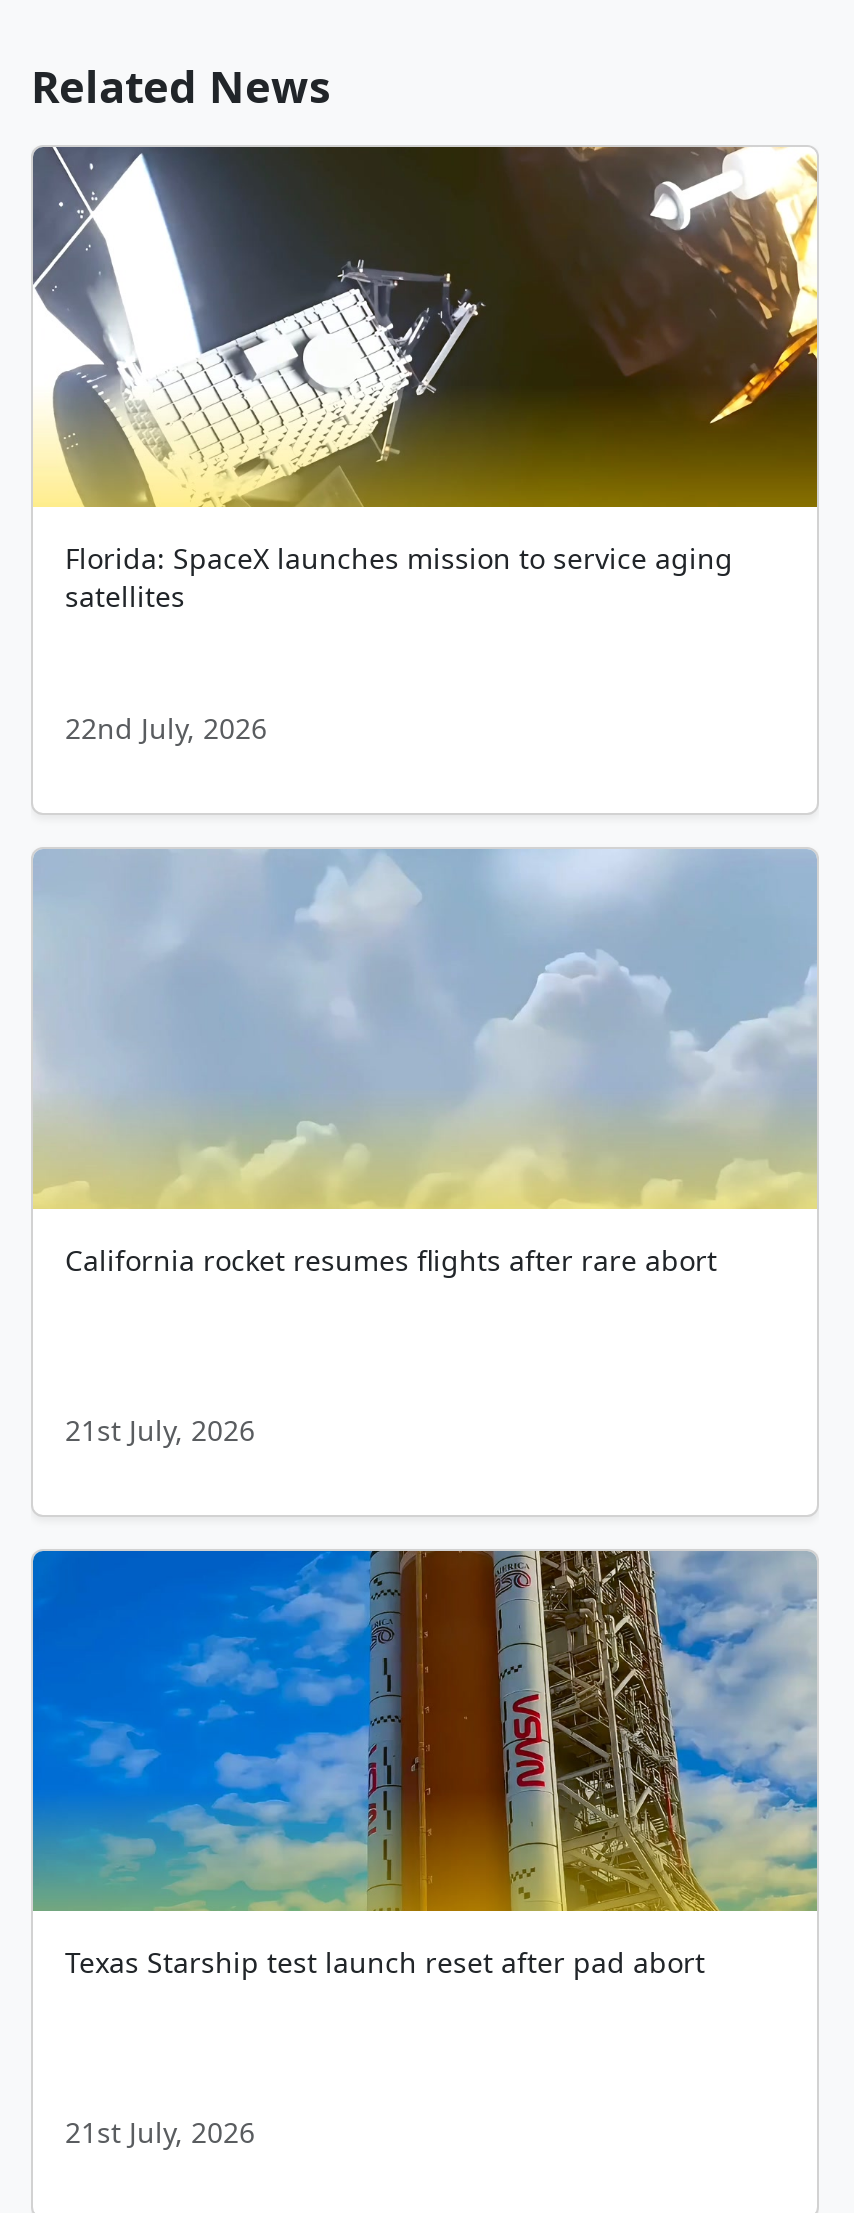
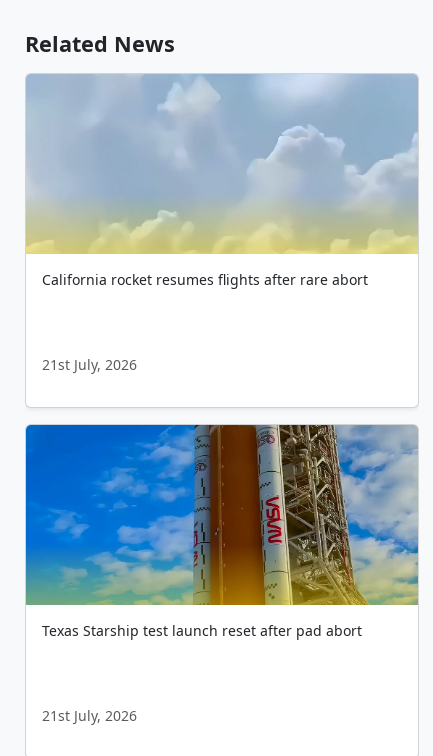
[33,145,819,747] [image] | Florida: SpaceX launches mission to service aging | satellites | 22nd July, 2026 -> none

